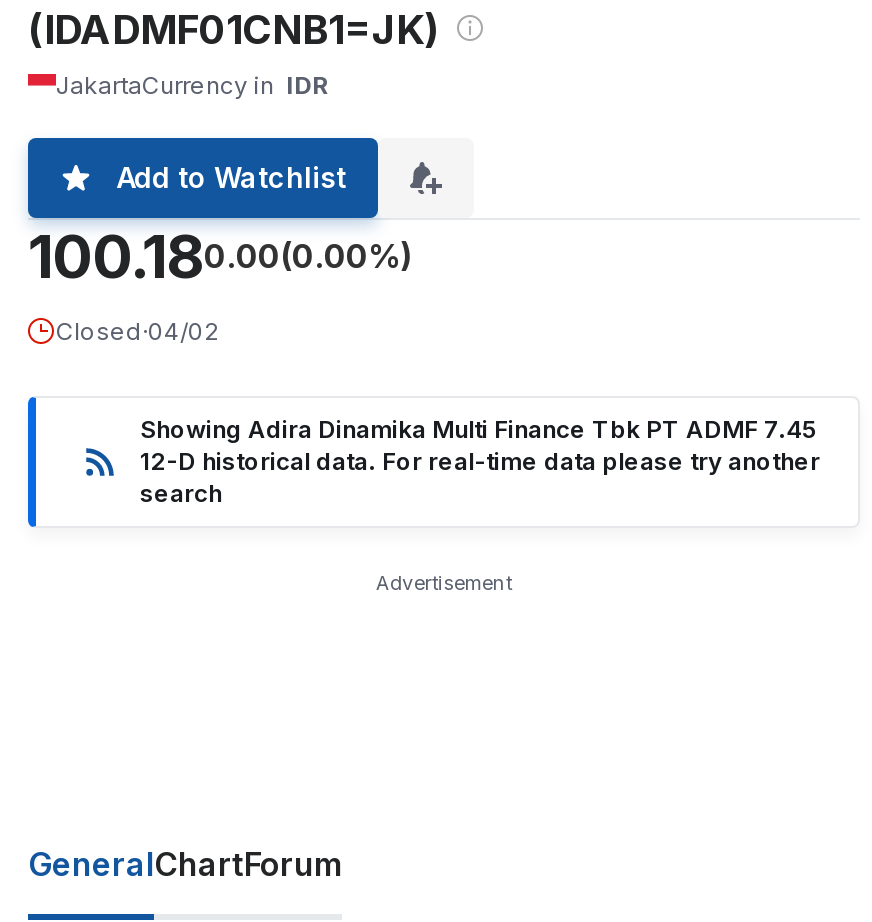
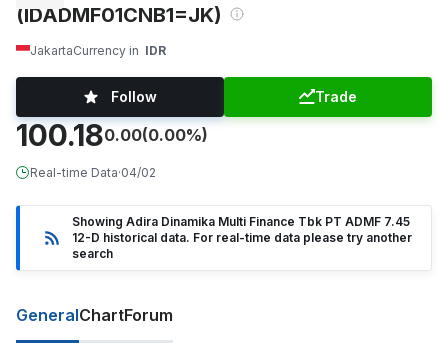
[116,160,346,194] Add to Watchlist -> [111,88,357,105] Follow | Trade
[56,316,218,346] Closed·04/02 -> [30,165,156,180] Real-time Data·04/02
[376,570,512,594] Advertisement -> none

